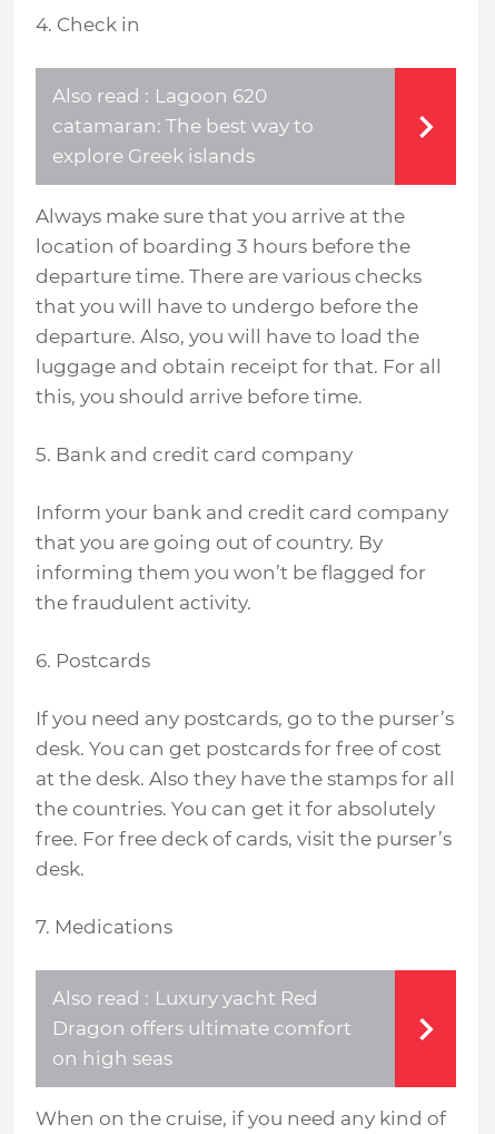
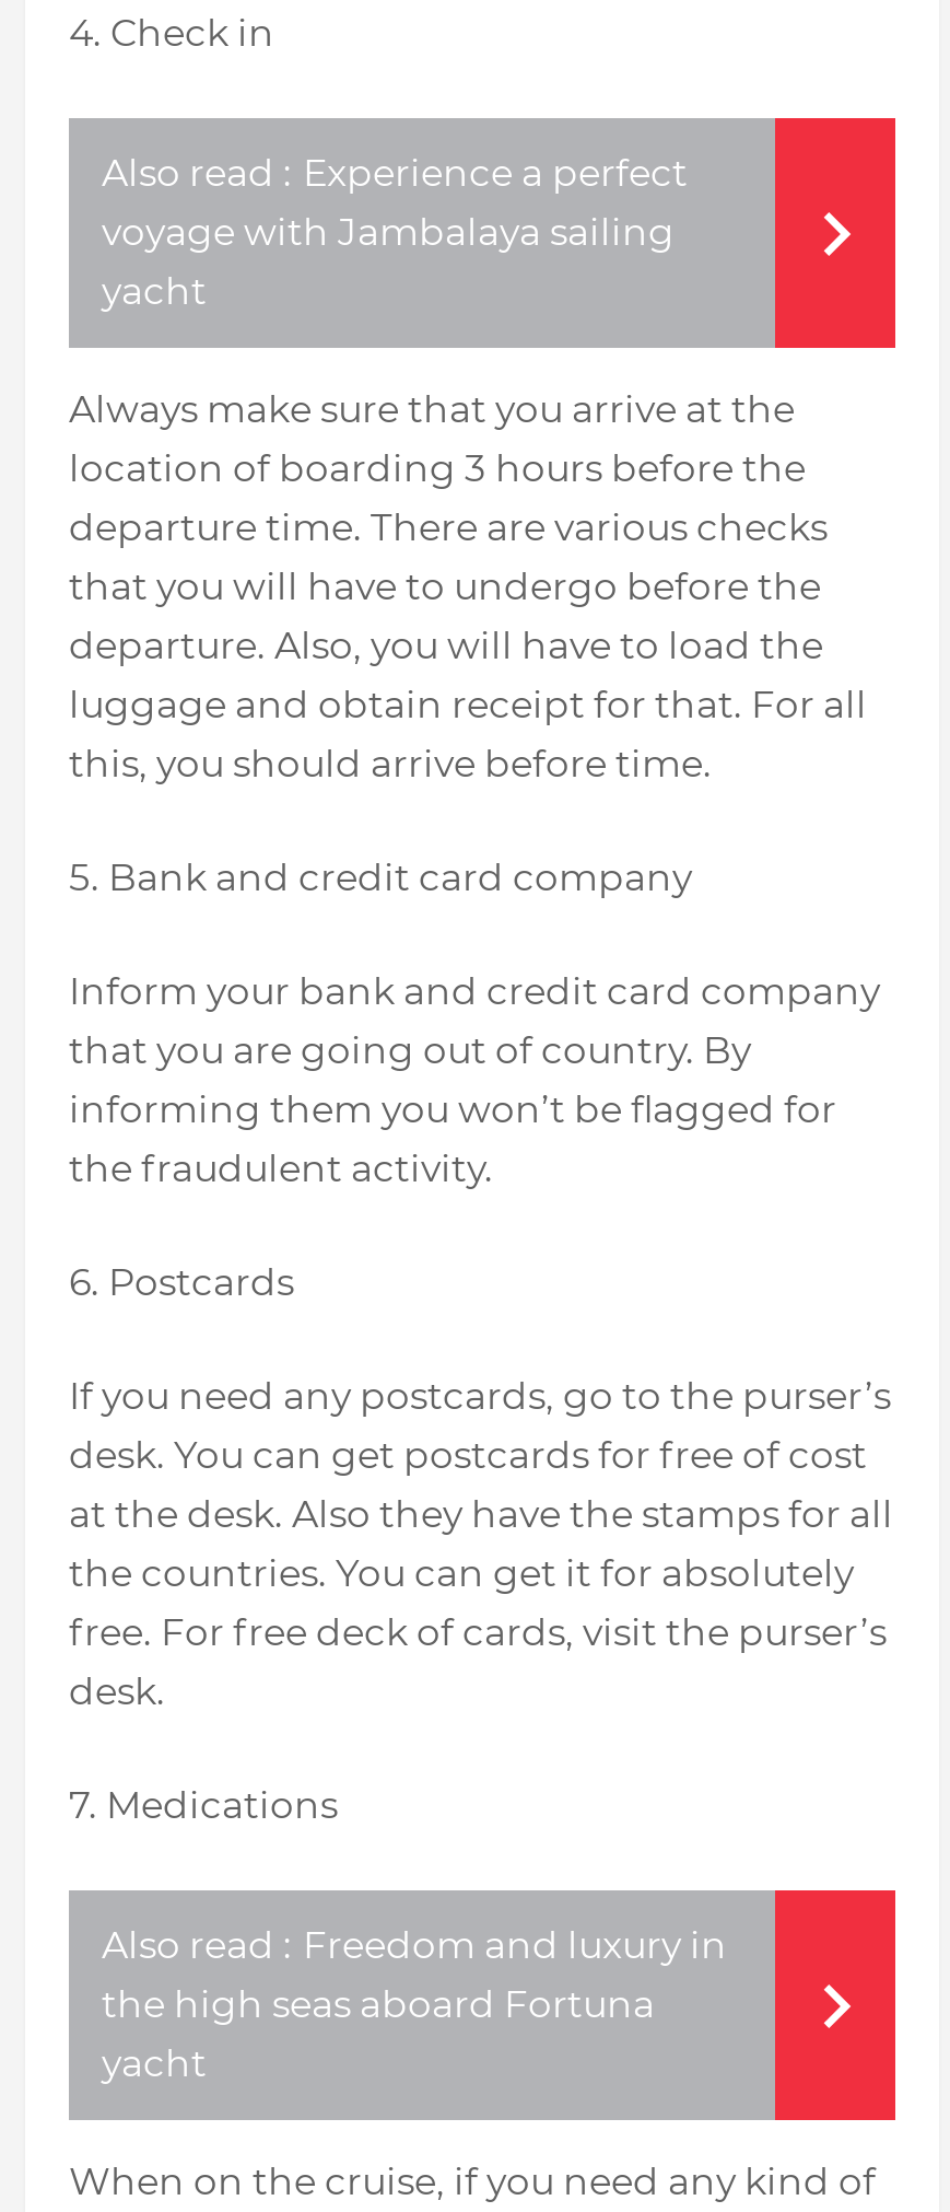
[52,85,314,167] Also read : Lagoon 620 | catamaran: The best way to | explore Greek islands -> [102,151,688,313] Also read : Experience a perfect | voyage with Jambalaya sailing | yacht
[52,987,352,1070] Also read : Luxury yacht Red | Dragon offers ultimate comfort | on high seas -> [102,1923,727,2085] Also read : Freedom and luxury in | the high seas aboard Fortuna | yacht

